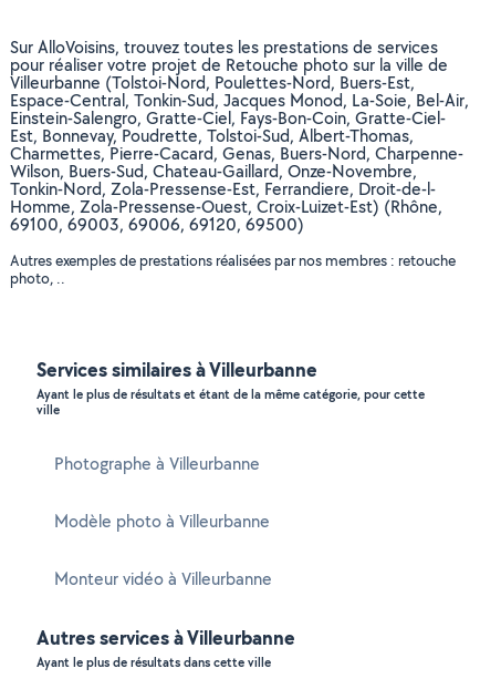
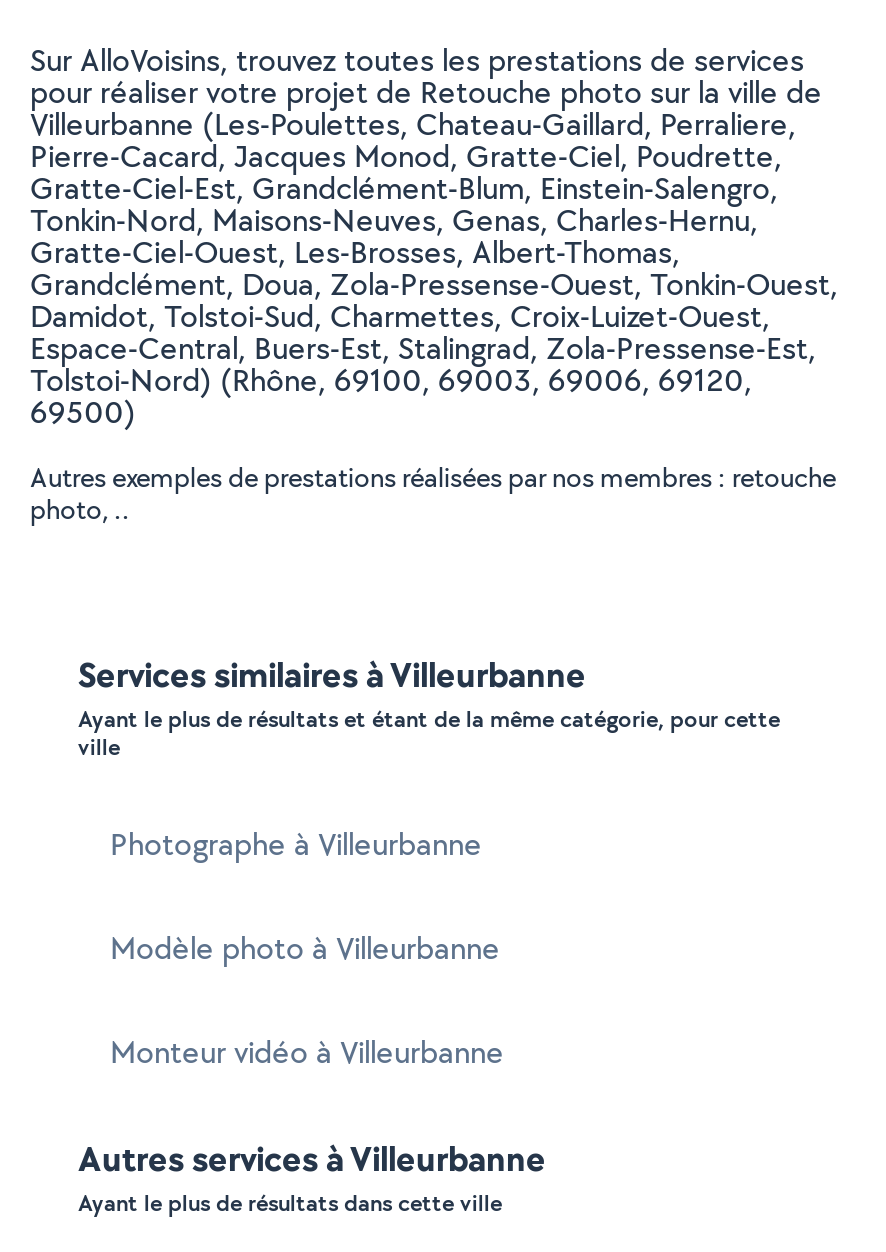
[10,71,469,236] Villeurbanne (Tolstoi-Nord, Poulettes-Nord, Buers-Est, | Espace-Central, Tonkin-Sud, Jacques Monod, La-Soie, Bel-Air, | Einstein-Salengro, Gratte-Ciel, Fays-Bon-Coin, Gratte-Ciel- | Est, Bonnevay, Poudrette, Tolstoi-Sud, Albert-Thomas, | Charmettes, Pierre-Cacard, Genas, Buers-Nord, Charpenne- | Wilson, Buers-Sud, Chateau-Gaillard, Onze-Novembre, | Tonkin-Nord, Zola-Pressense-Est, Ferrandiere, Droit-de-l- | Homme, Zola-Pressense-Ouest, Croix-Luizet-Est) (Rhône, | 69100, 69003, 69006, 69120, 69500) -> [30,103,838,433] Villeurbanne (Les-Poulettes, Chateau-Gaillard, Perraliere, | Pierre-Cacard, Jacques Monod, Gratte-Ciel, Poudrette, | Gratte-Ciel-Est, Grandclément-Blum, Einstein-Salengro, | Tonkin-Nord, Maisons-Neuves, Genas, Charles-Hernu, | Gratte-Ciel-Ouest, Les-Brosses, Albert-Thomas, | Grandclément, Doua, Zola-Pressense-Ouest, Tonkin-Ouest, | Damidot, Tolstoi-Sud, Charmettes, Croix-Luizet-Ouest, | Espace-Central, Buers-Est, Stalingrad, Zola-Pressense-Est, | Tolstoi-Nord) (Rhône, 69100, 69003, 69006, 69120, | 69500)

